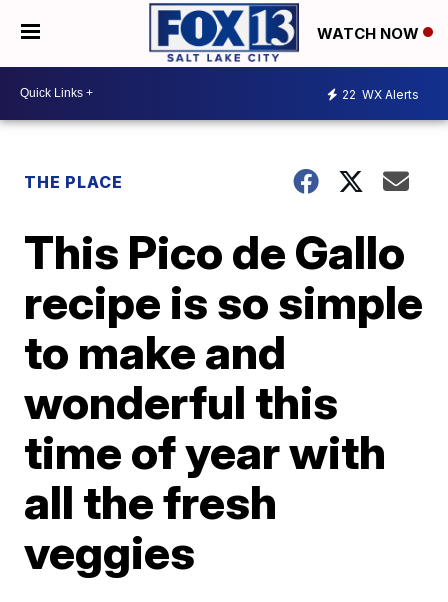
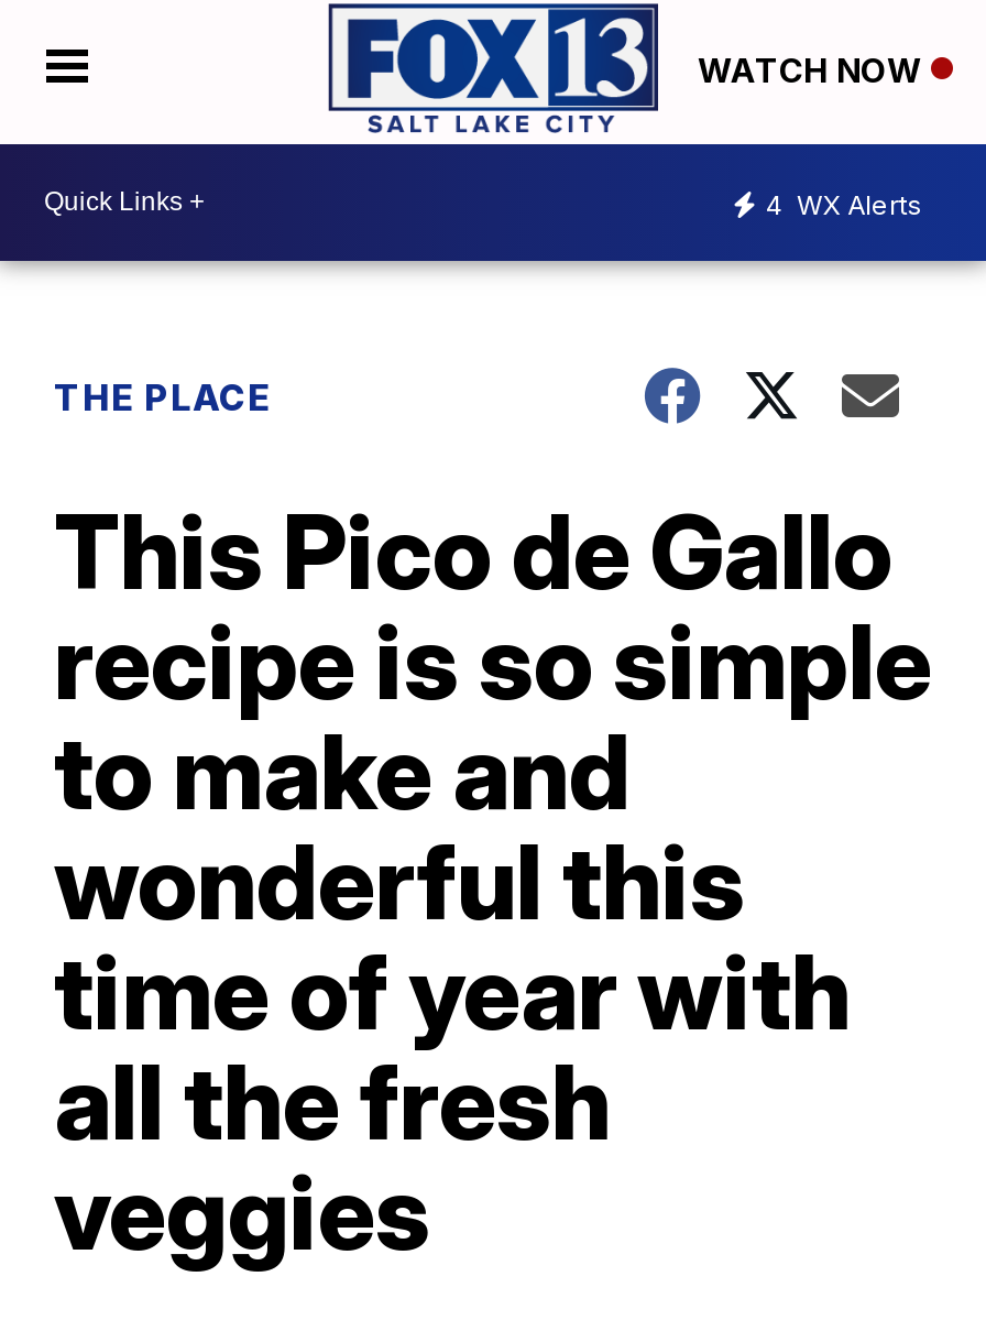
[342,87,419,102] 22 WX Alerts -> [766,189,922,222] 4 WX Alerts

